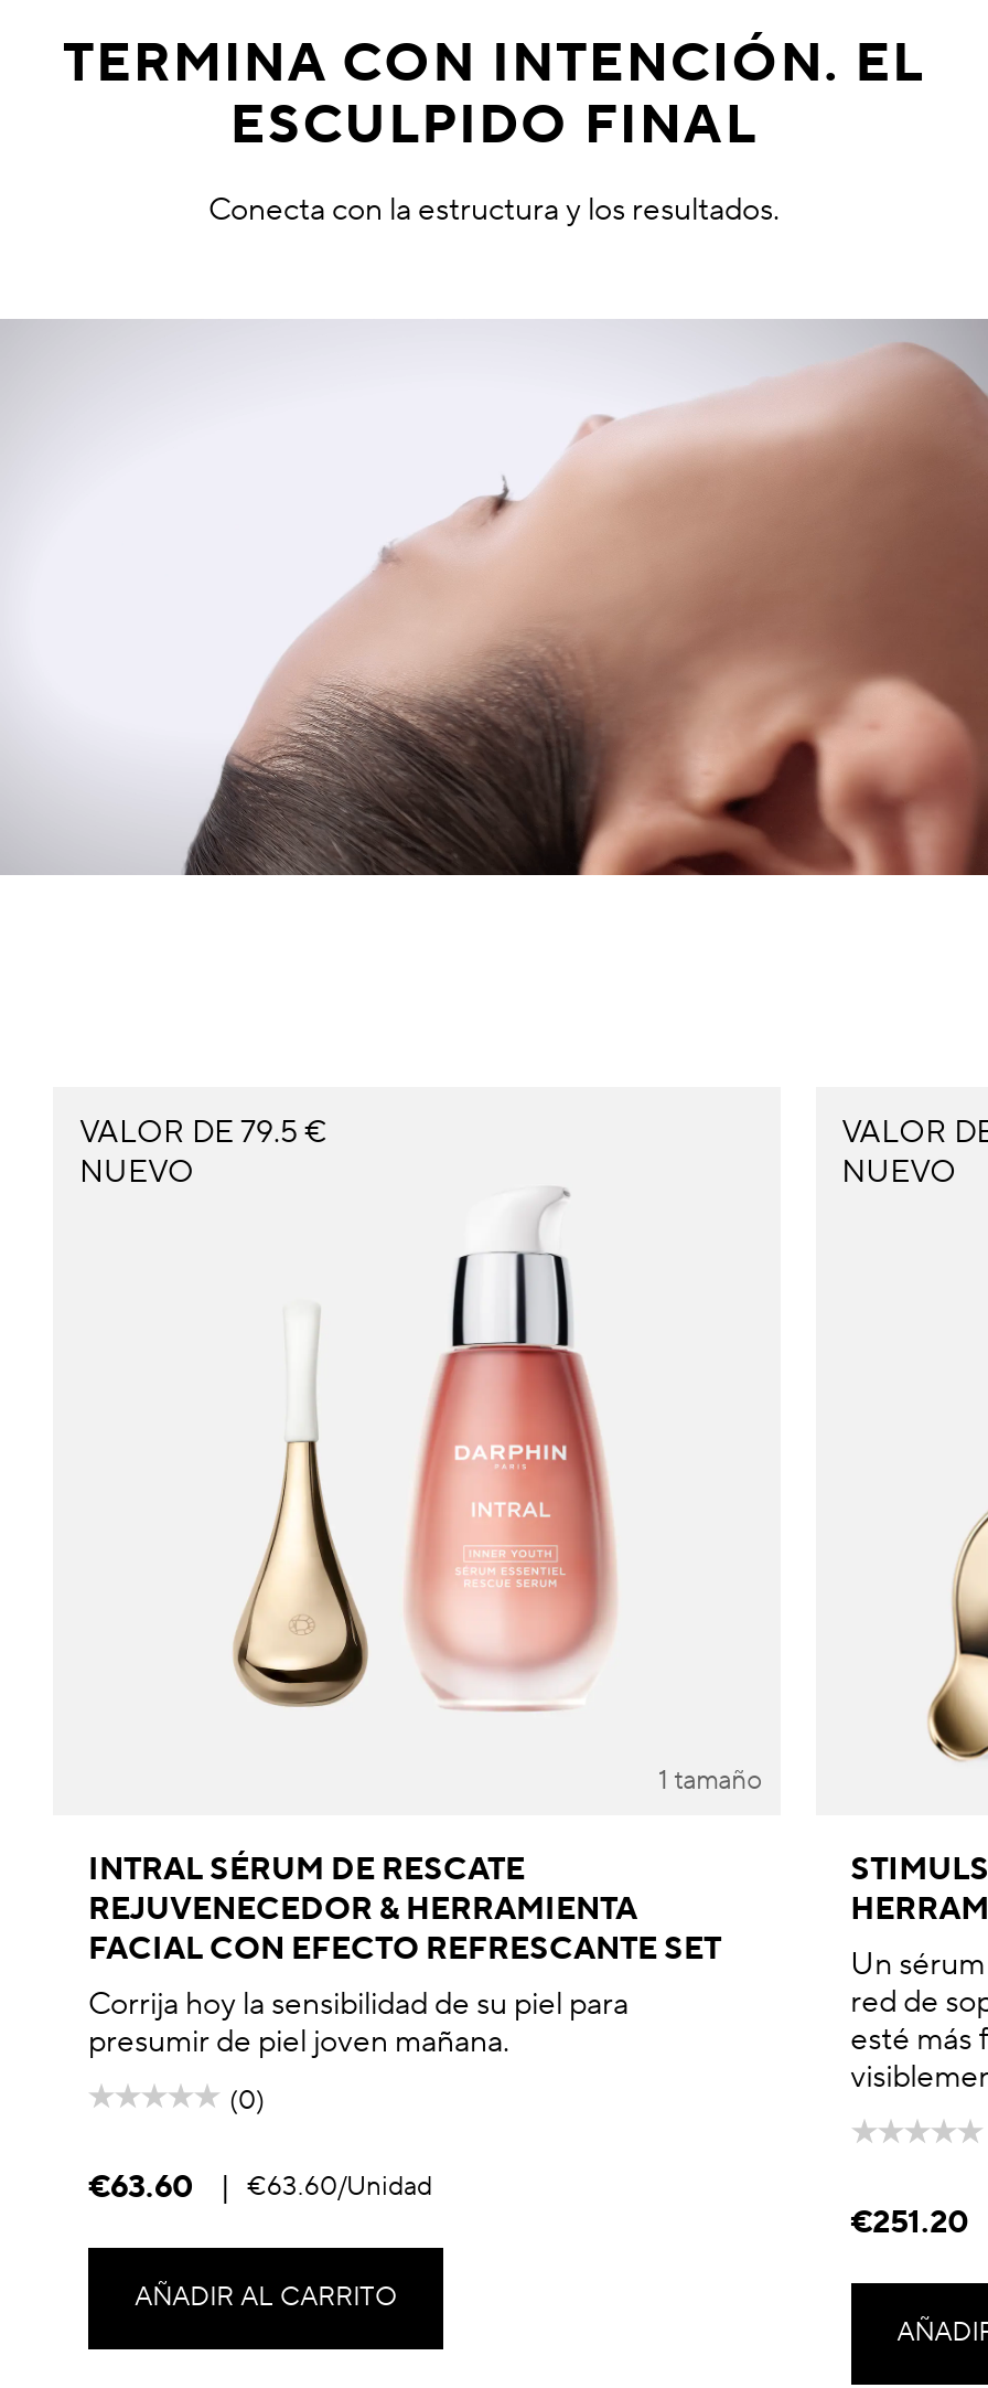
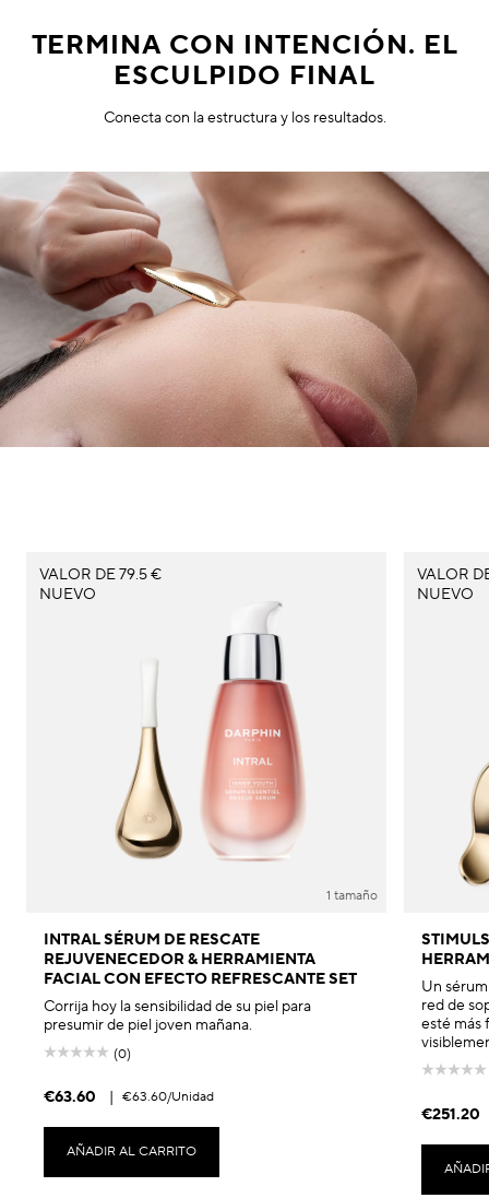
[7,318,981,876] [image] -> [3,171,486,448] [image]

